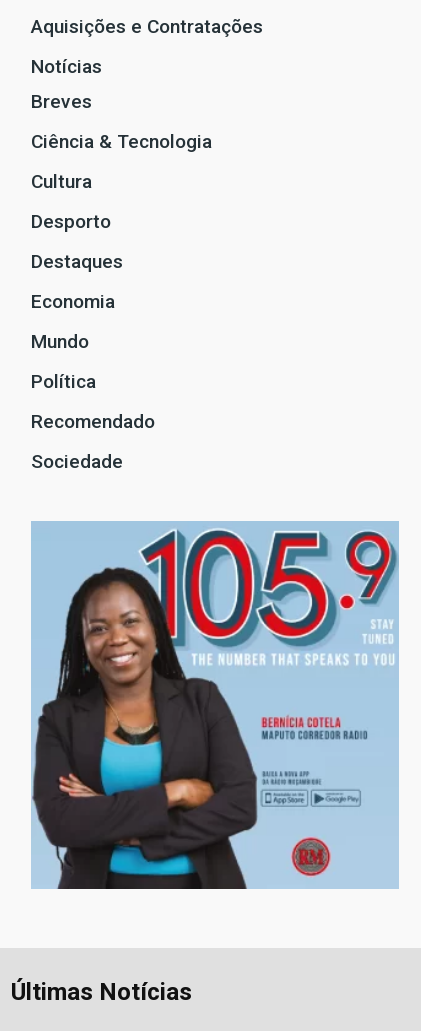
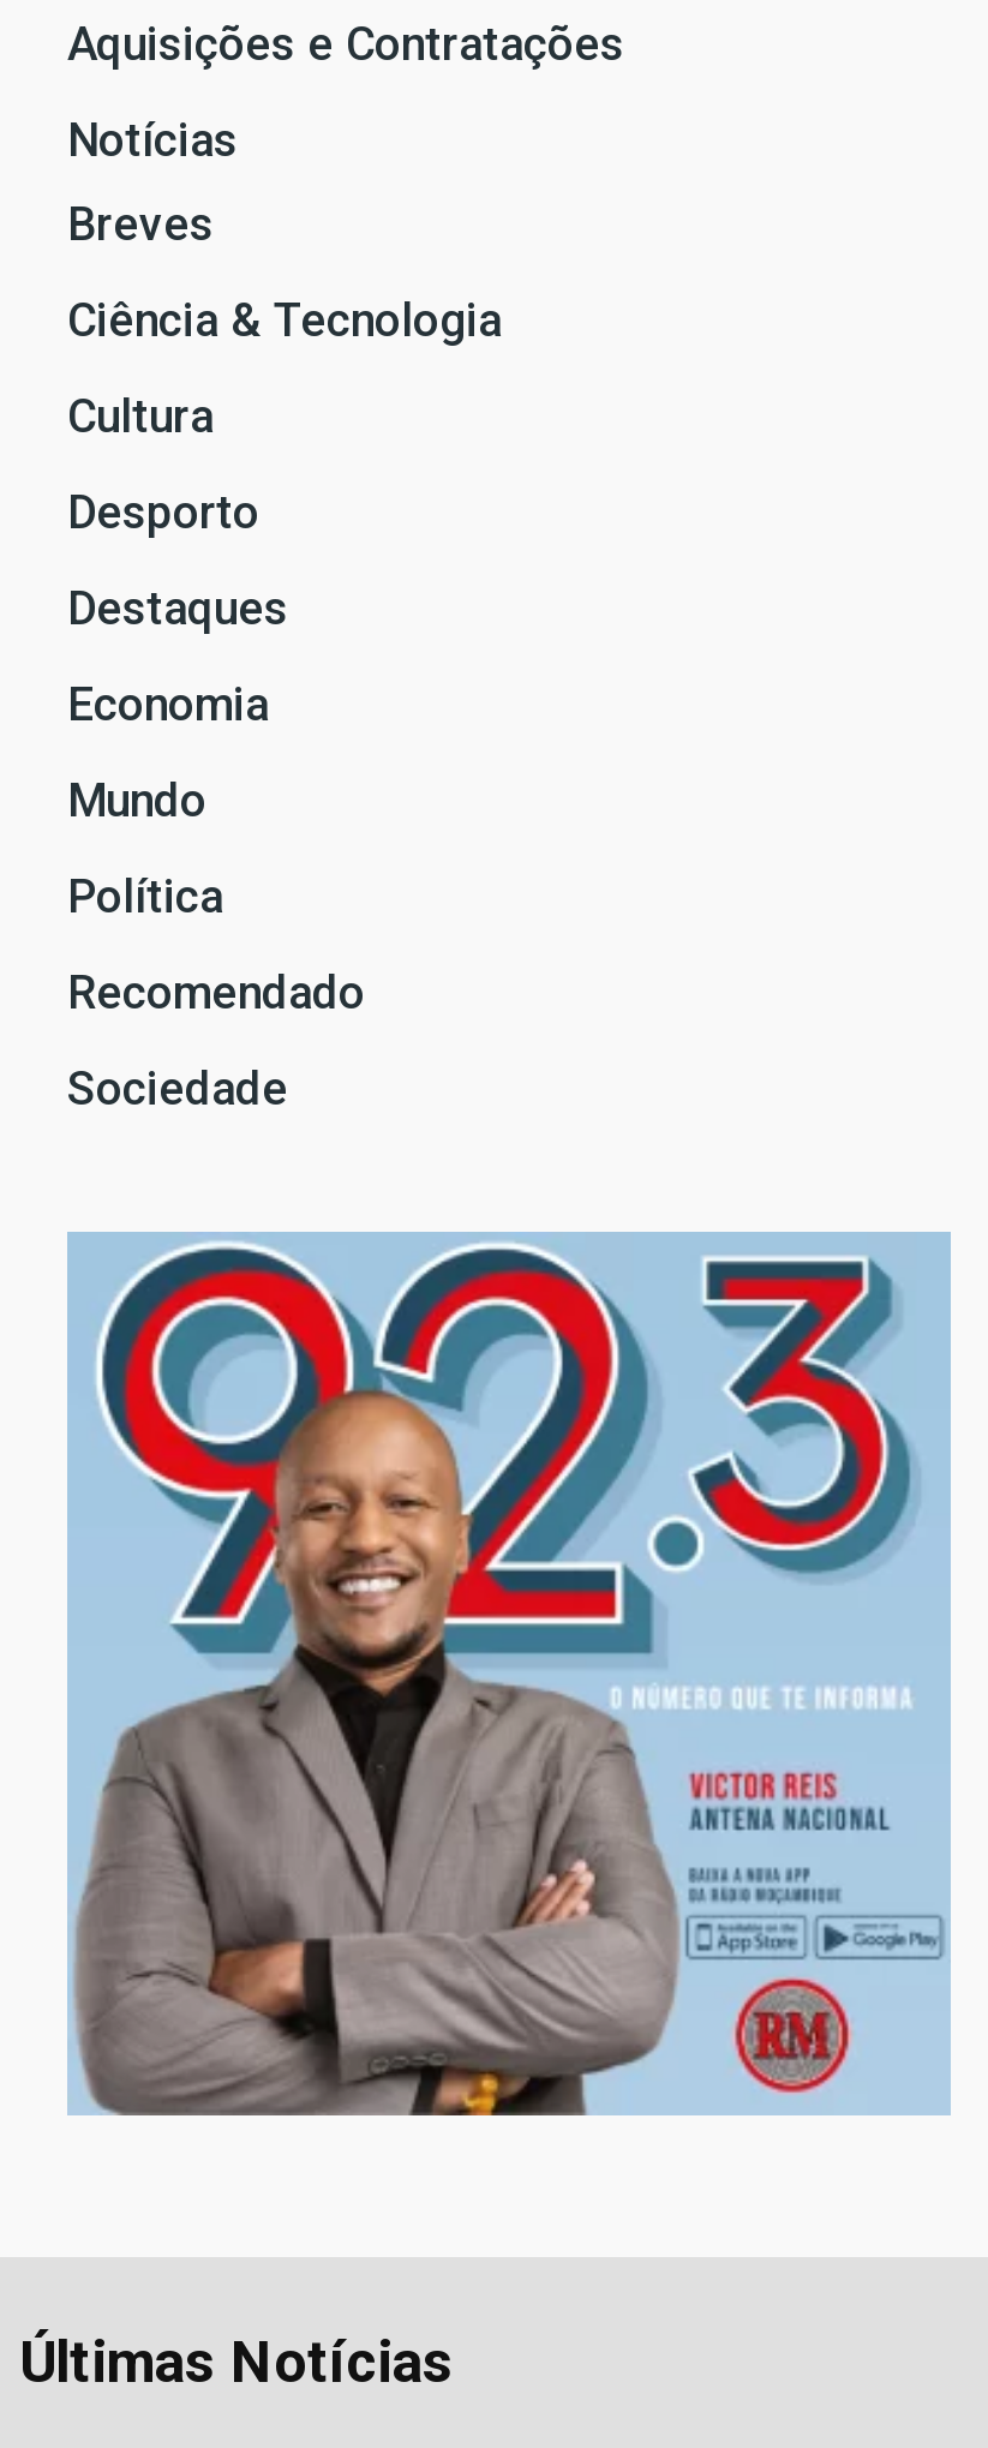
[32,525,398,890] [image] -> [72,1239,946,2118] [image]

